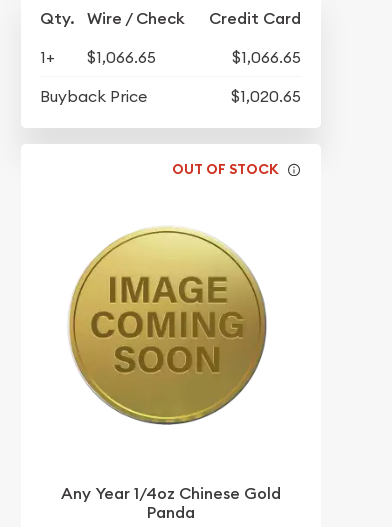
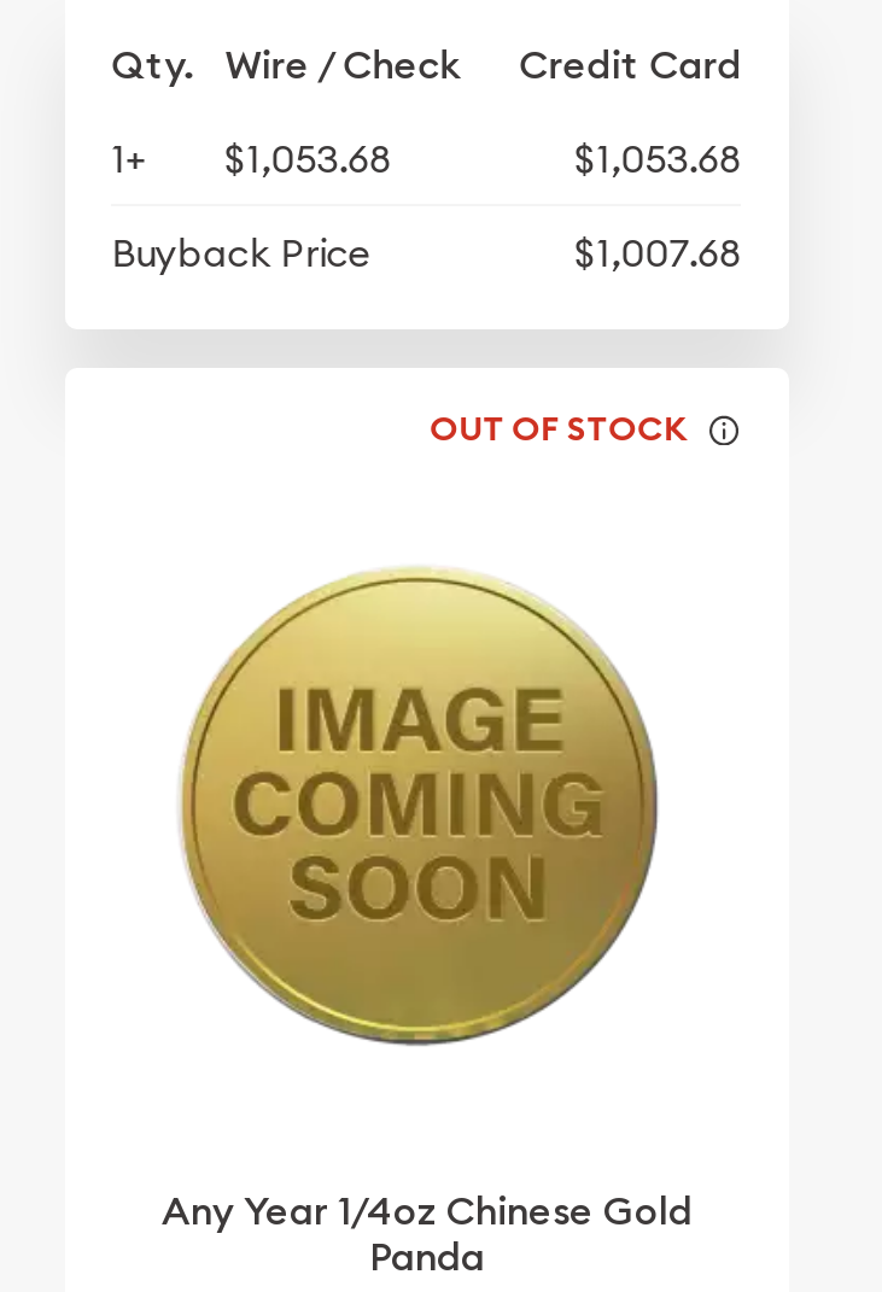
[40,47,156,67] 1+ $1,066.65 -> [111,135,391,183] 1+ $1,053.68
[232,47,301,67] $1,066.65 -> [575,135,741,183] $1,053.68
[231,86,301,106] $1,020.65 -> [575,229,741,277] $1,007.68

